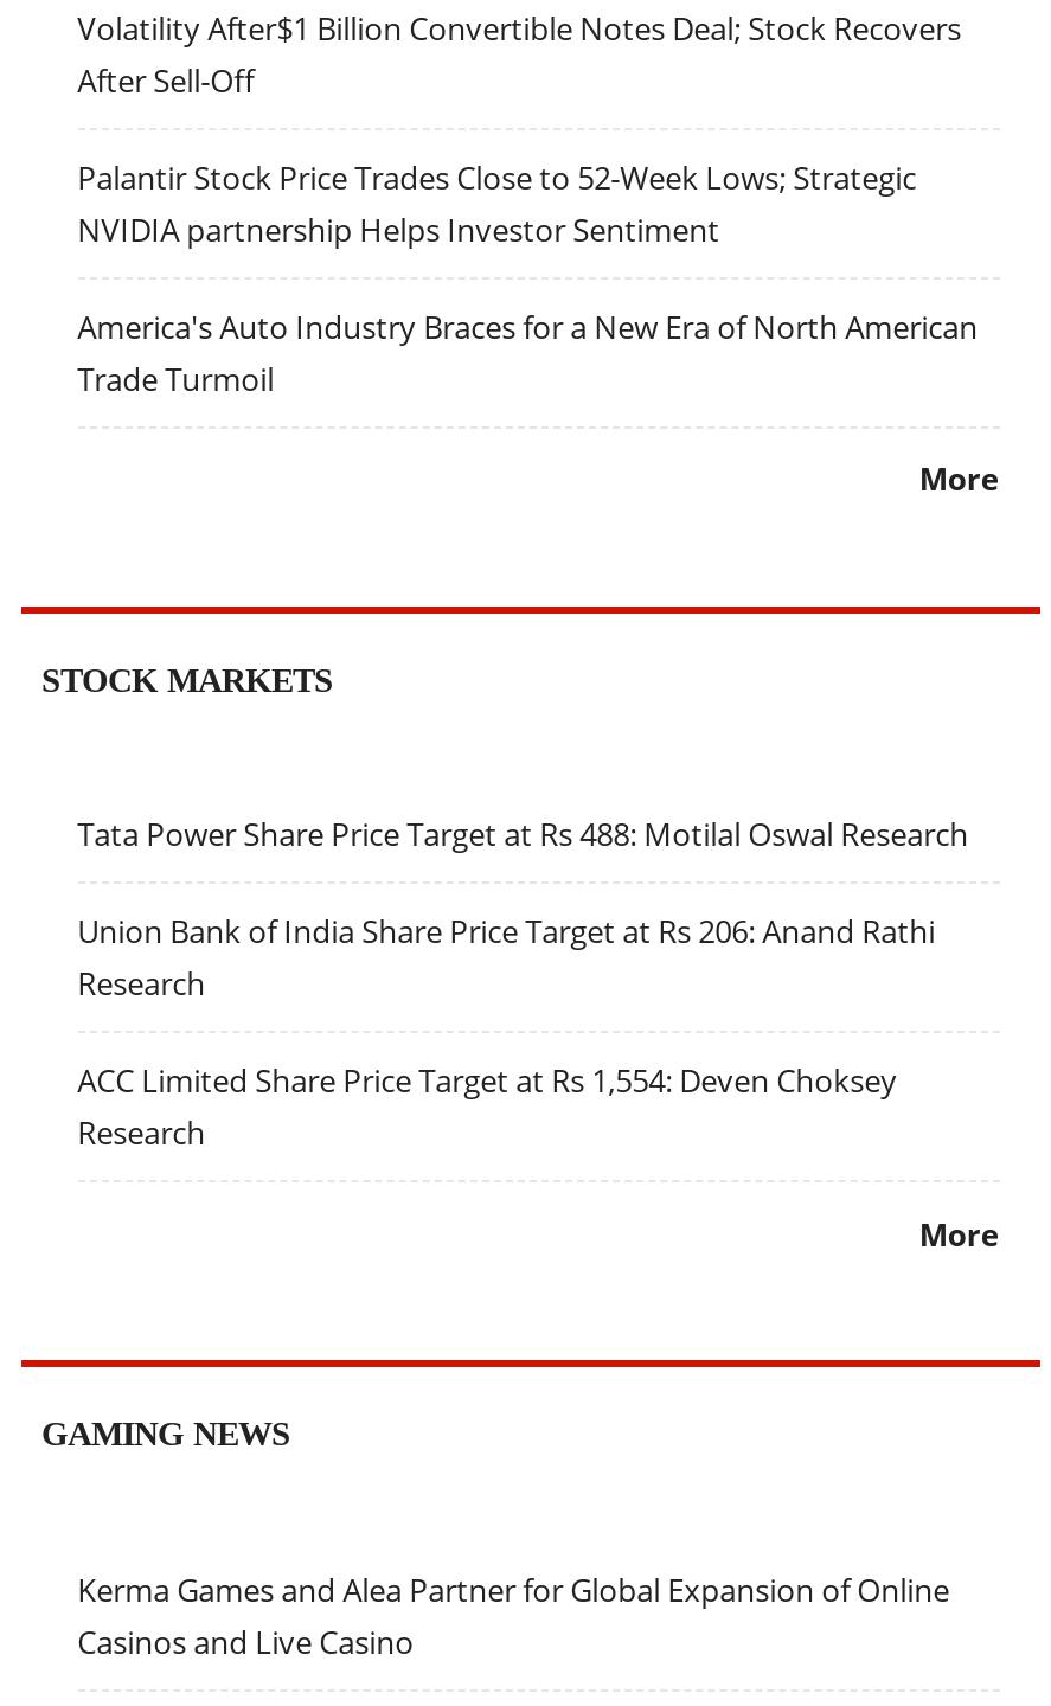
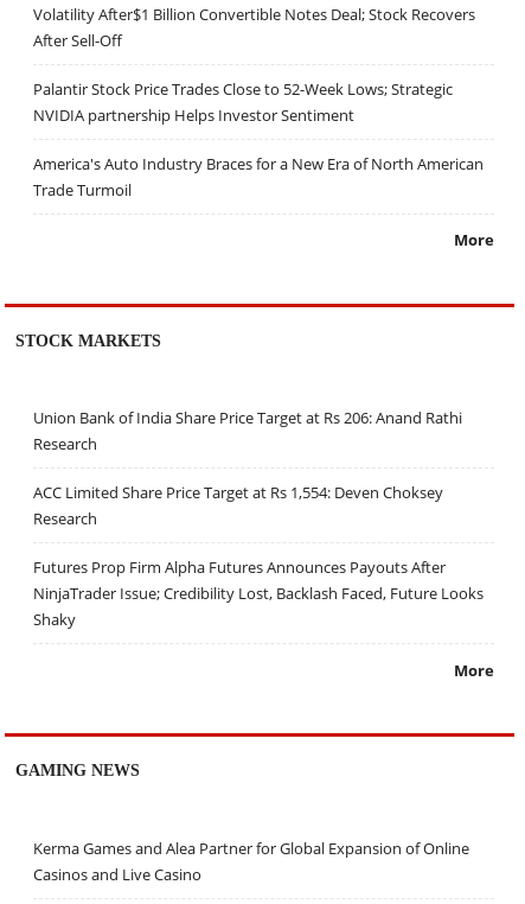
[77,813,968,856] Tata Power Share Price Target at Rs 488: Motilal Oswal Research -> none
moved [77,910,935,1154] -> [33,407,462,529]: Union Bank of India Share Price Target at Rs 206: Anand Rathi | Research | ACC Limited Share Price Target at Rs 1,554: Deven Choksey | Research
none -> [33,557,483,630] Futures Prop Firm Alpha Futures Announces Payouts After | NinjaTrader Issue; Credibility Lost, Backlash Faced, Future Looks | Shaky

